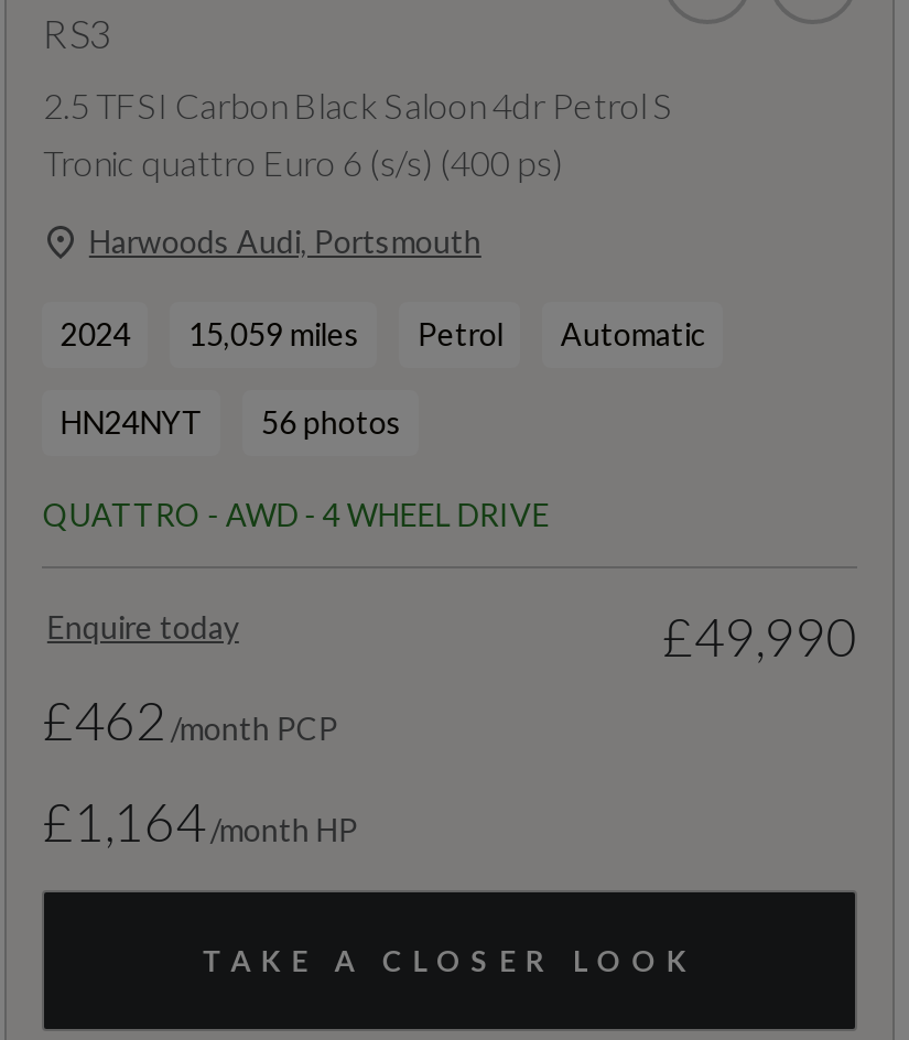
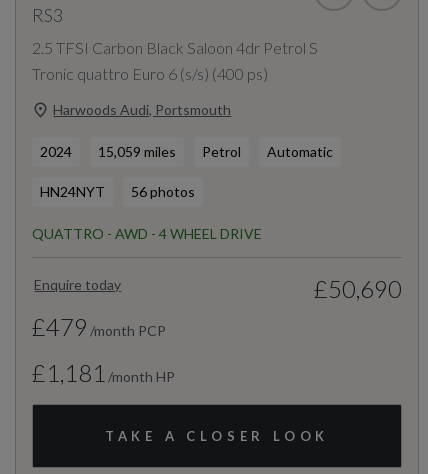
[662,603,856,667] £49,990 -> [314,274,402,303] £50,690
[43,687,338,751] £462 /month PCP -> [32,312,166,341] £479 /month PCP
[43,788,358,852] £1,164 /month HP -> [32,358,175,387] £1,181 /month HP

